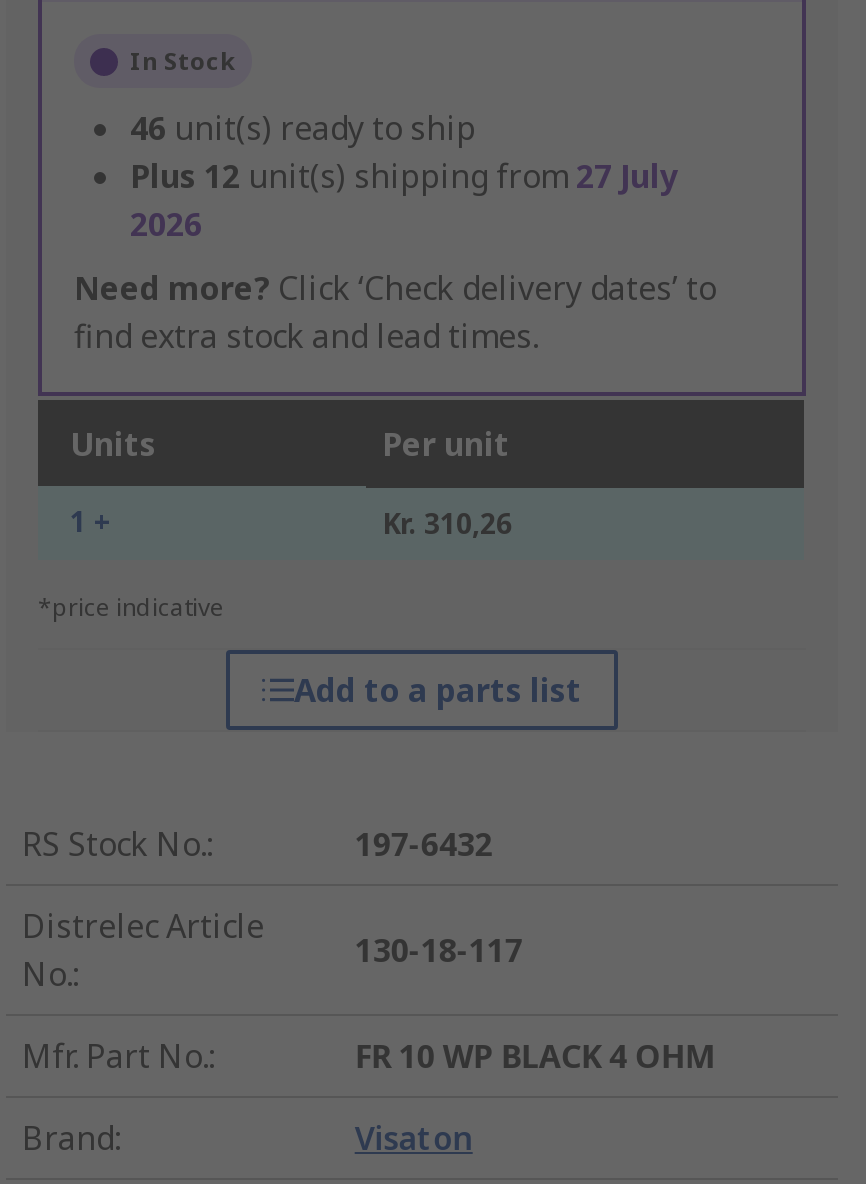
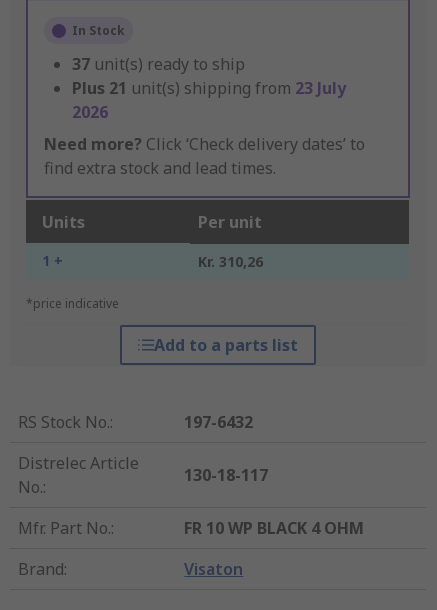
[130,107,476,151] 46 unit(s) ready to ship -> [72,53,245,75] 37 unit(s) ready to ship
[130,155,678,199] Plus 12 unit(s) shipping from 27 July -> [72,77,346,99] Plus 21 unit(s) shipping from 23 July

